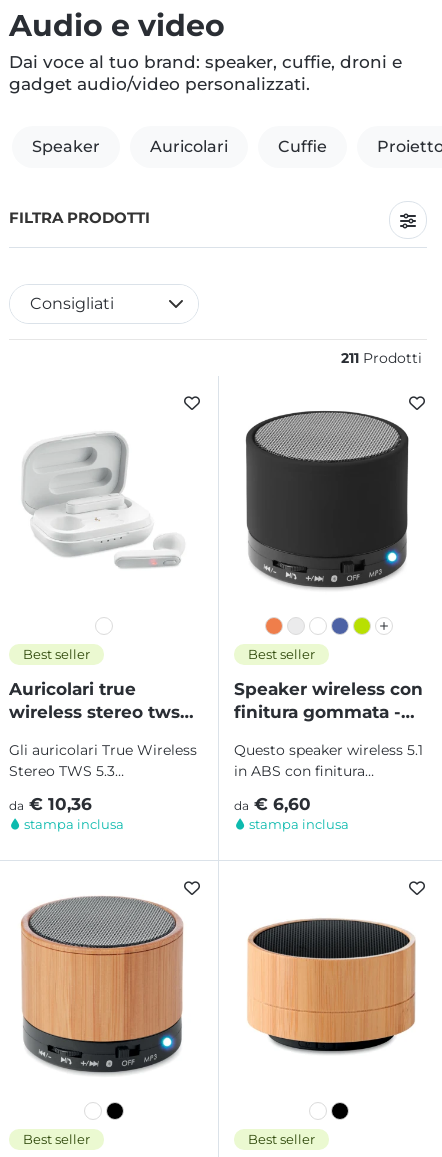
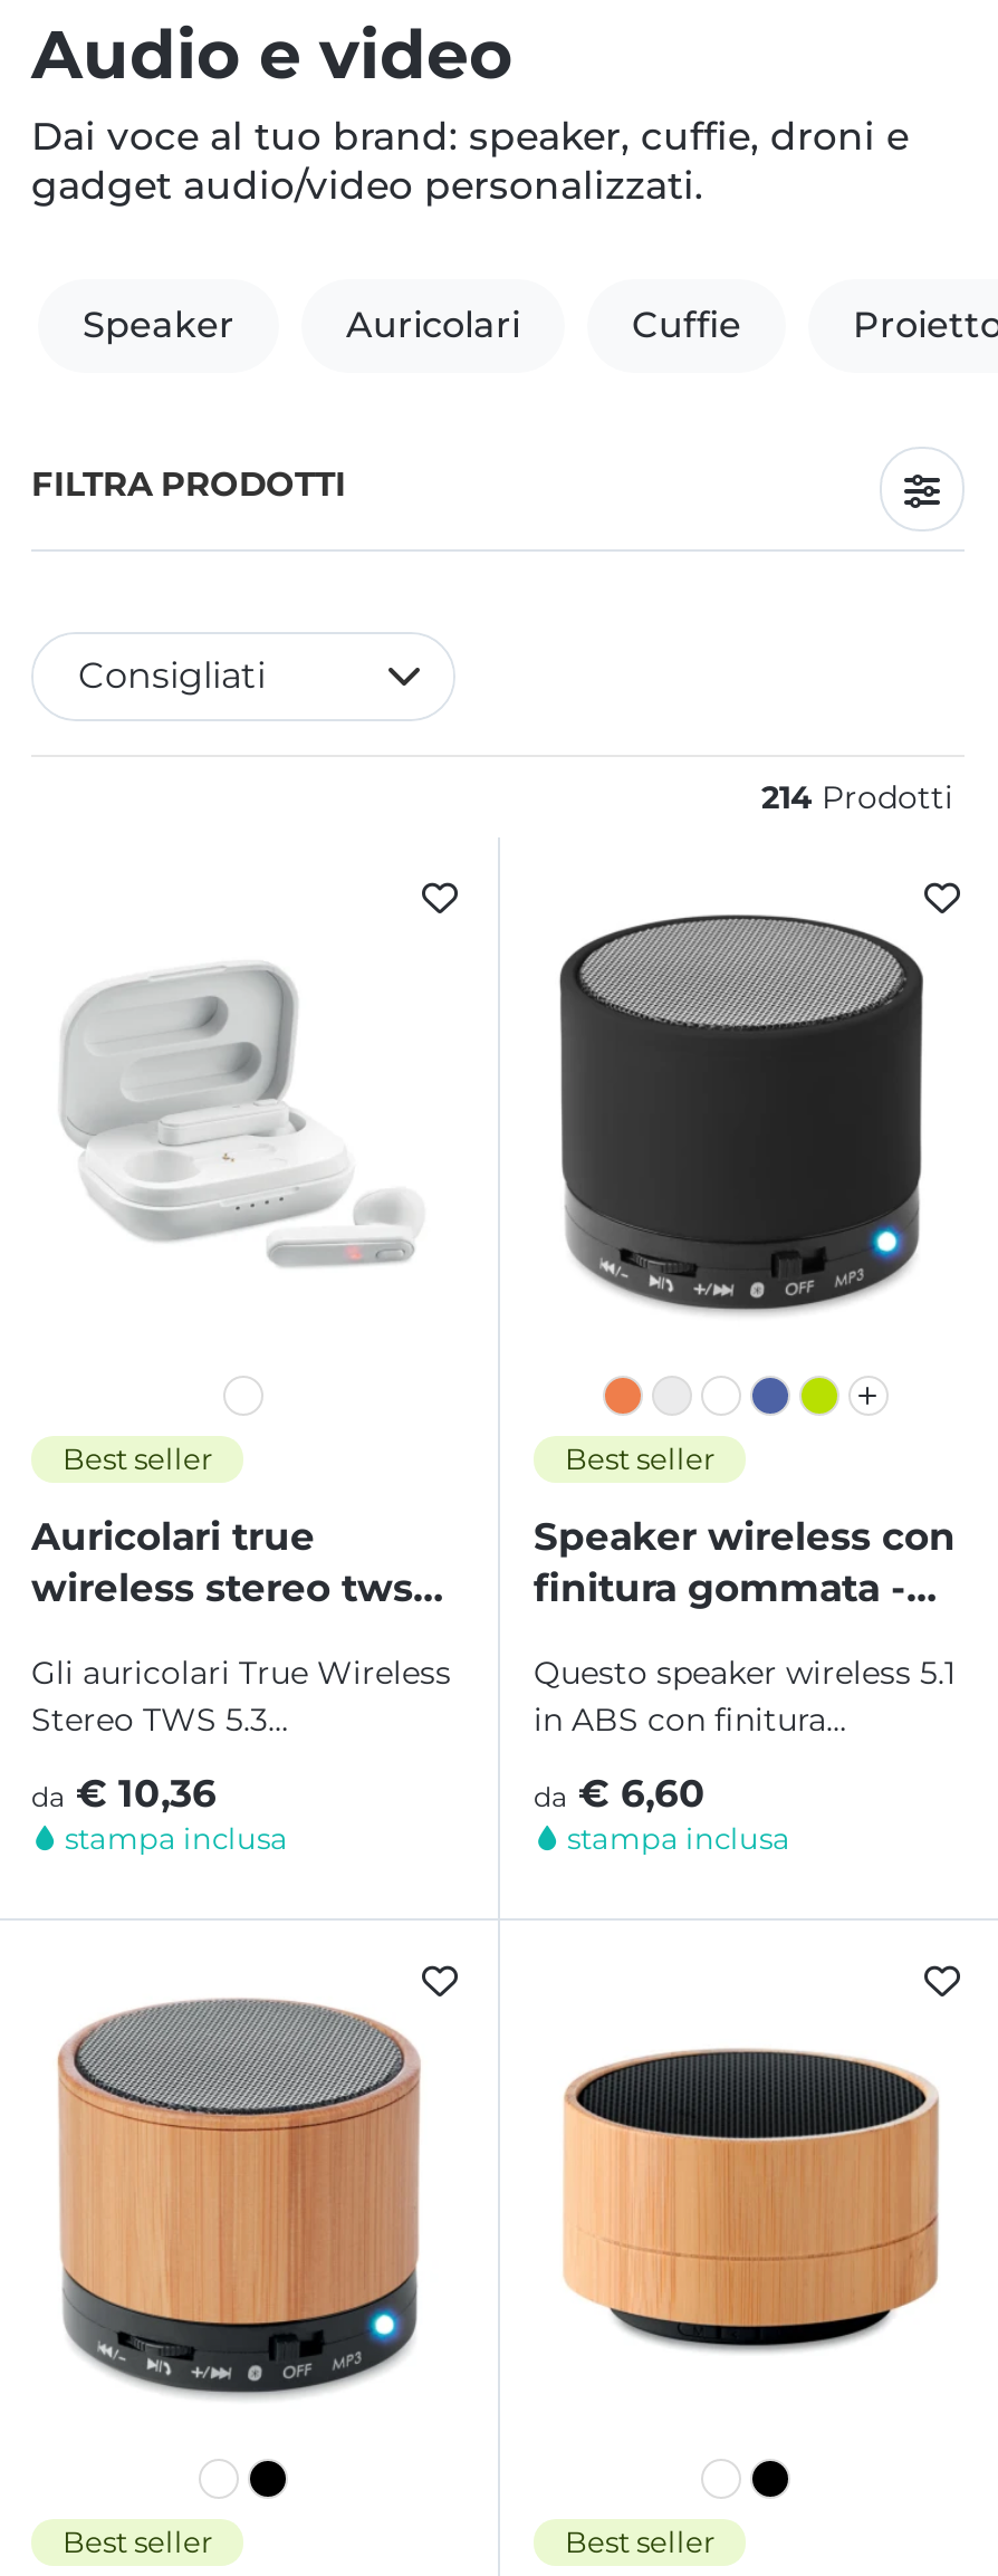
[341,349,422,367] 211 Prodotti -> [761,777,953,817] 214 Prodotti

